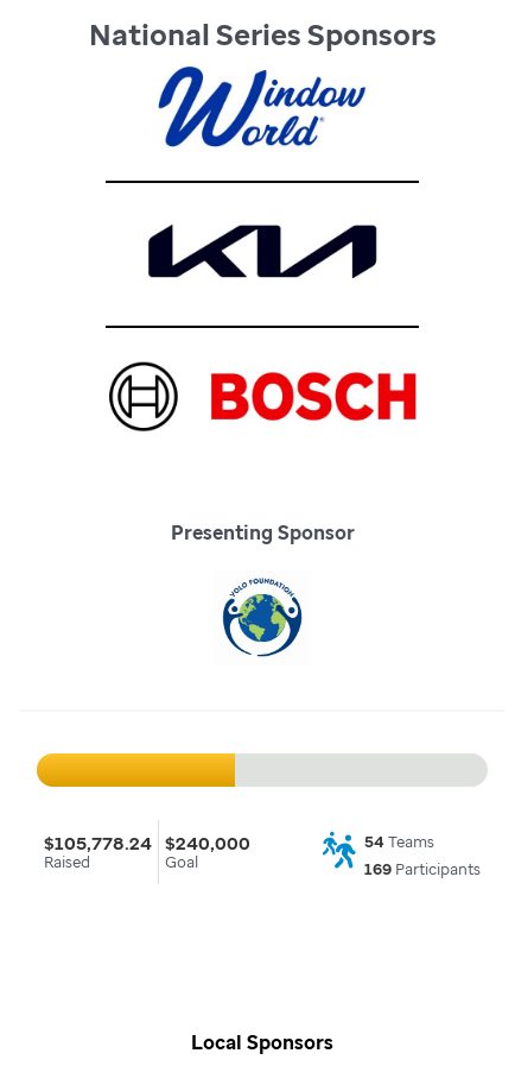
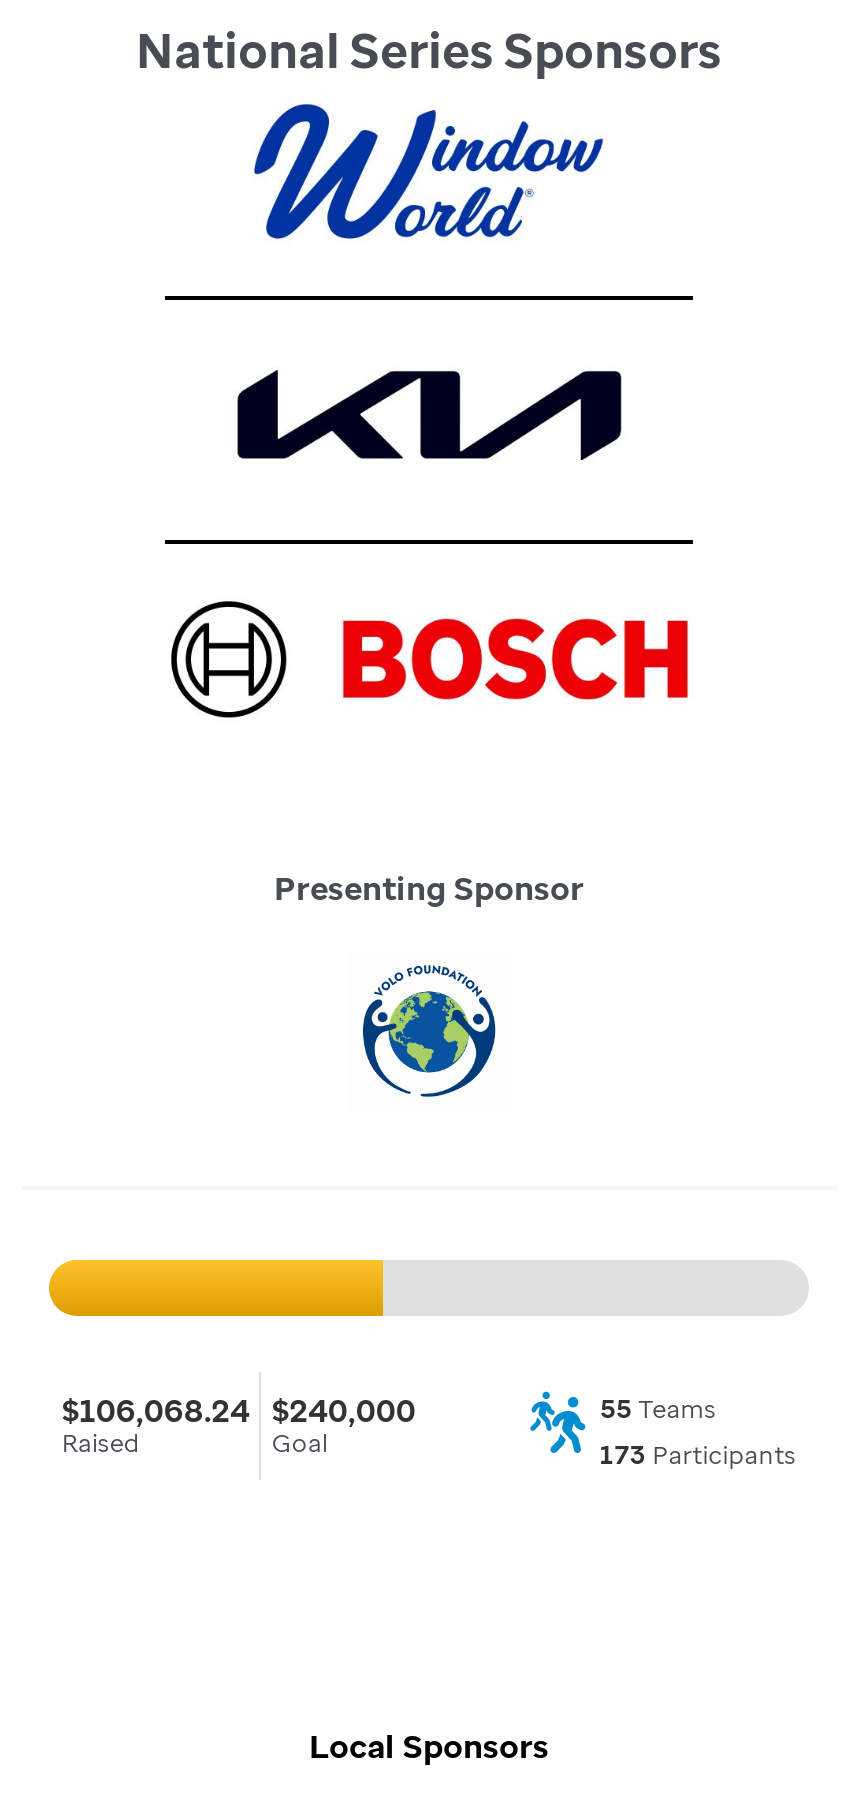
[44,831,251,854] $105,778.24 $240,000 -> [62,1390,416,1430] $106,068.24 $240,000
[364,832,434,852] 54 Teams -> [600,1392,716,1426] 55 Teams
[364,860,480,880] 169 Participants -> [600,1439,796,1473] 173 Participants

